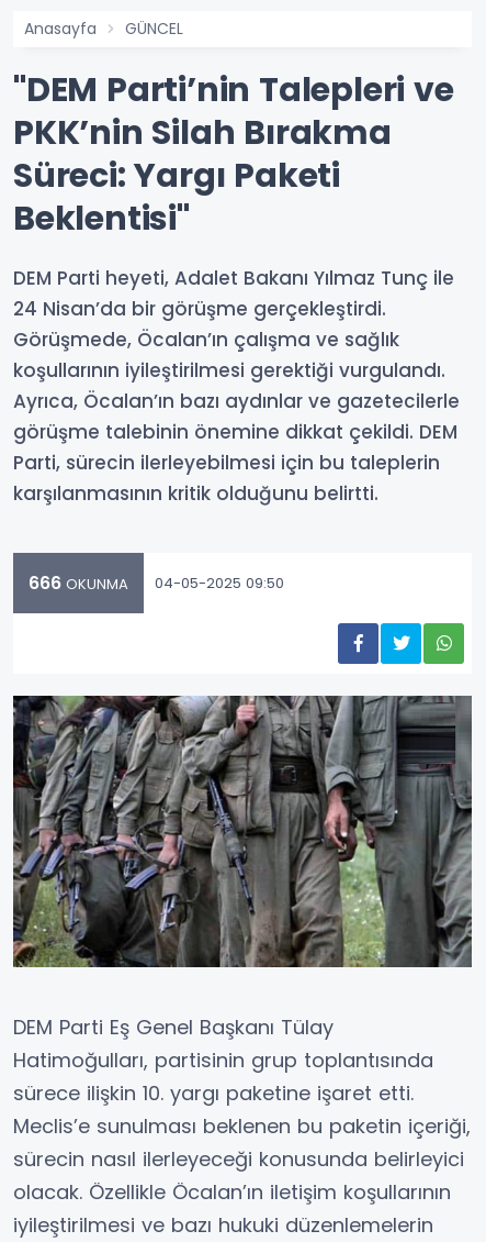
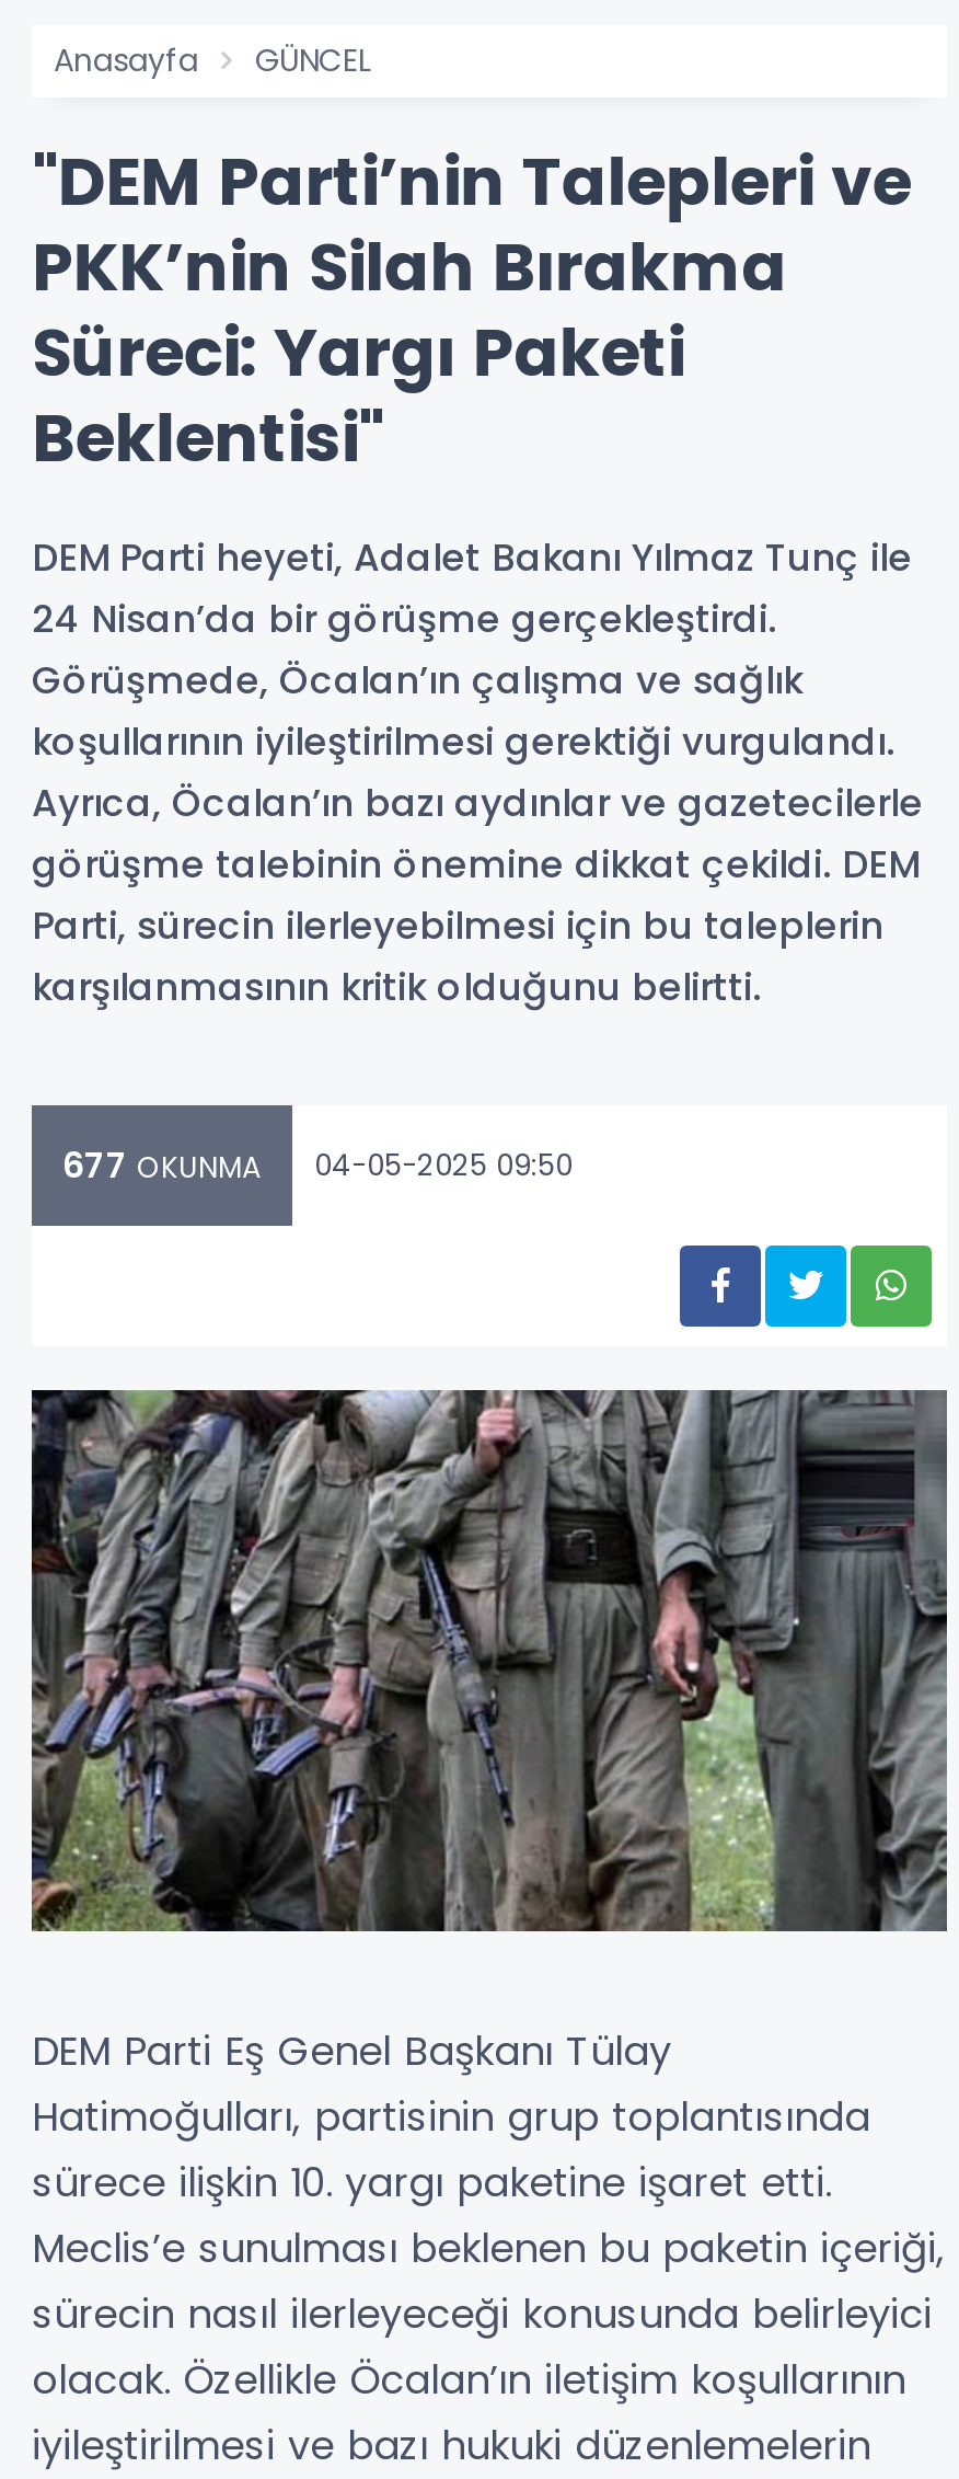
[29,571,284,596] 666 OKUNMA 04-05-2025 09:50 -> [62,1141,573,1191] 677 OKUNMA 04-05-2025 09:50

